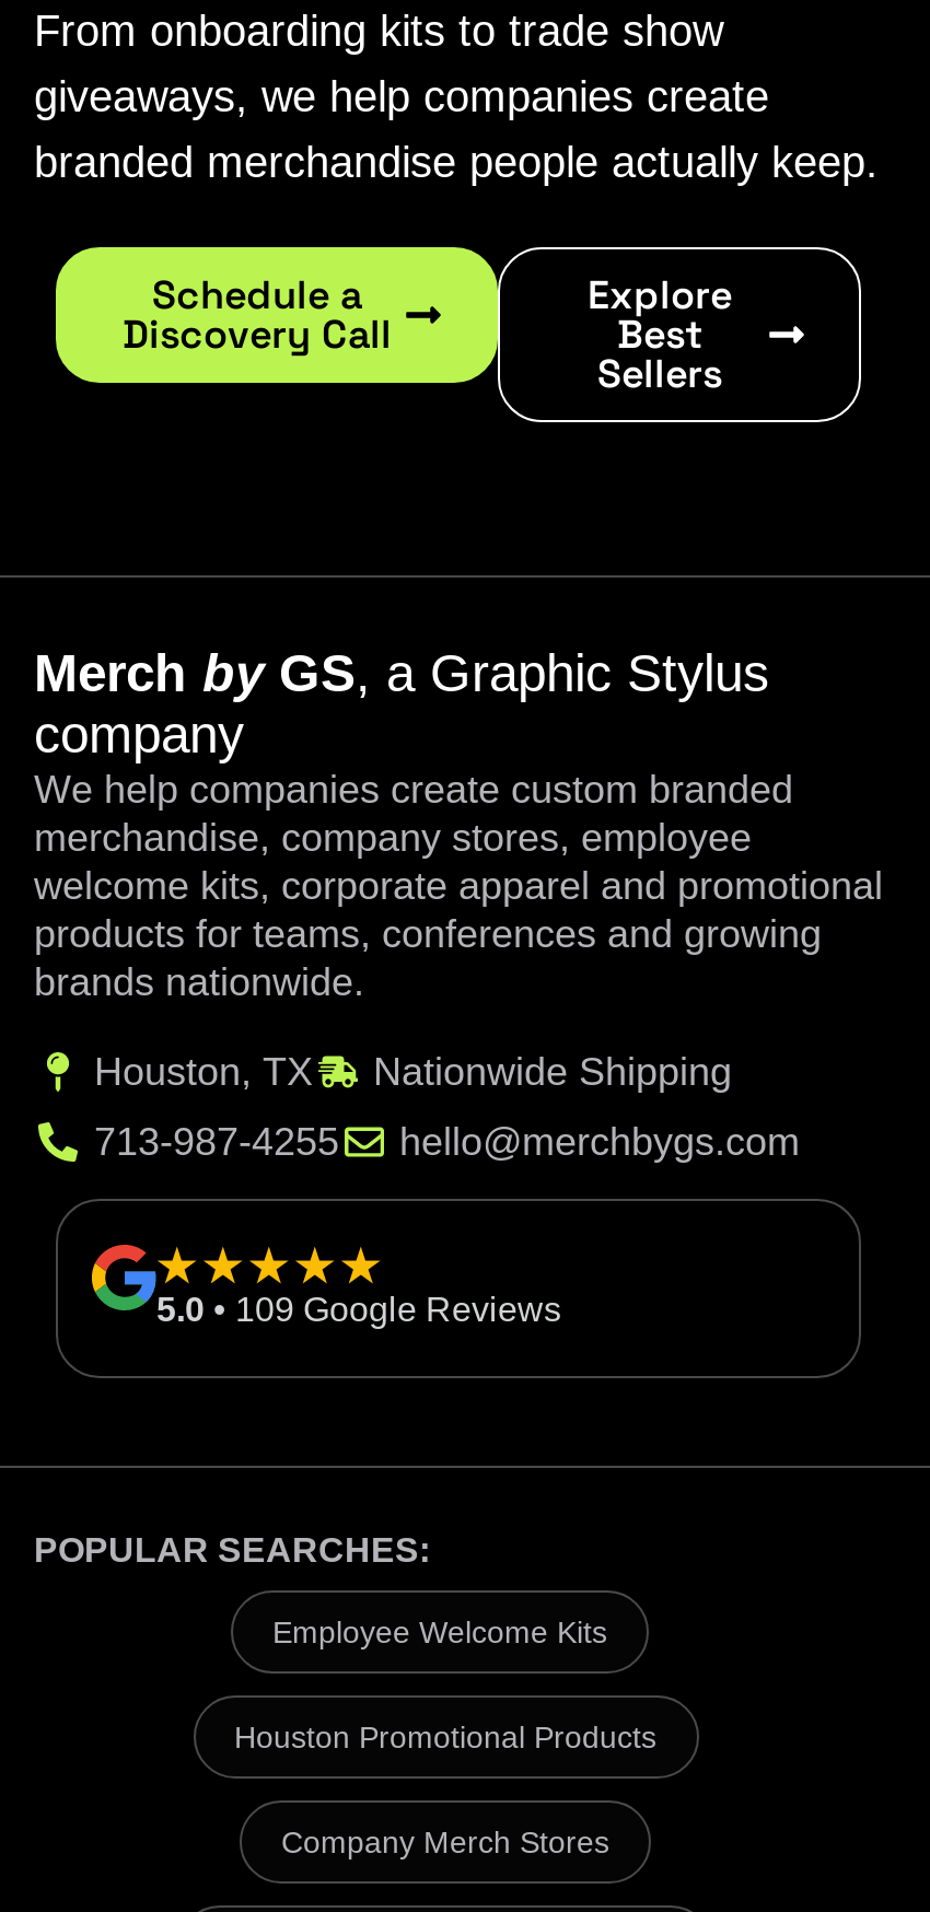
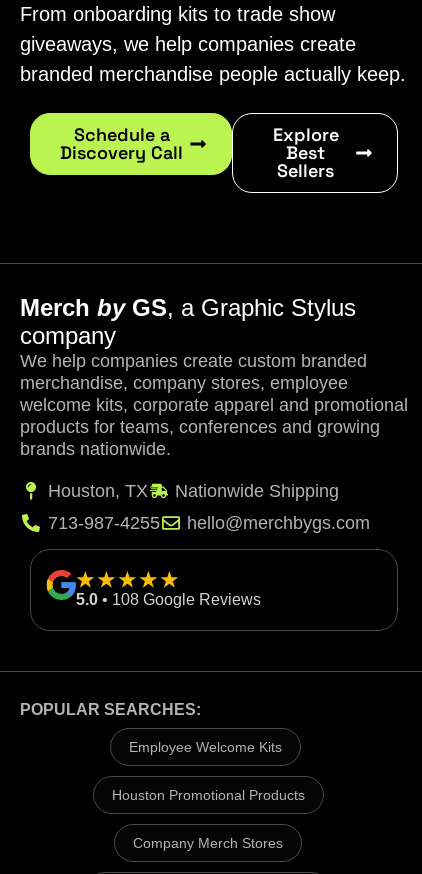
[156,1292,561,1329] 5.0 • 109 Google Reviews -> [76,590,261,607] 5.0 • 108 Google Reviews

